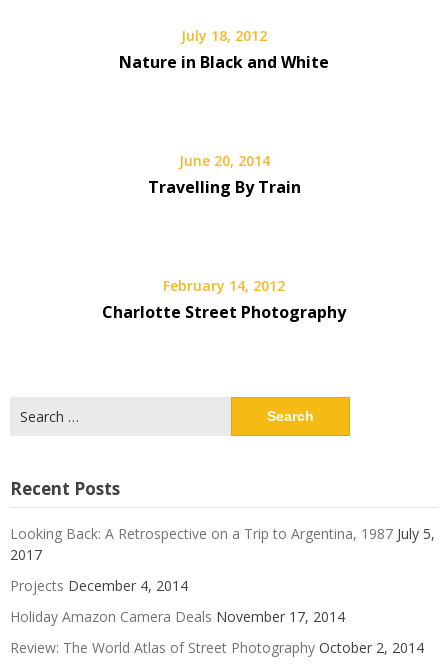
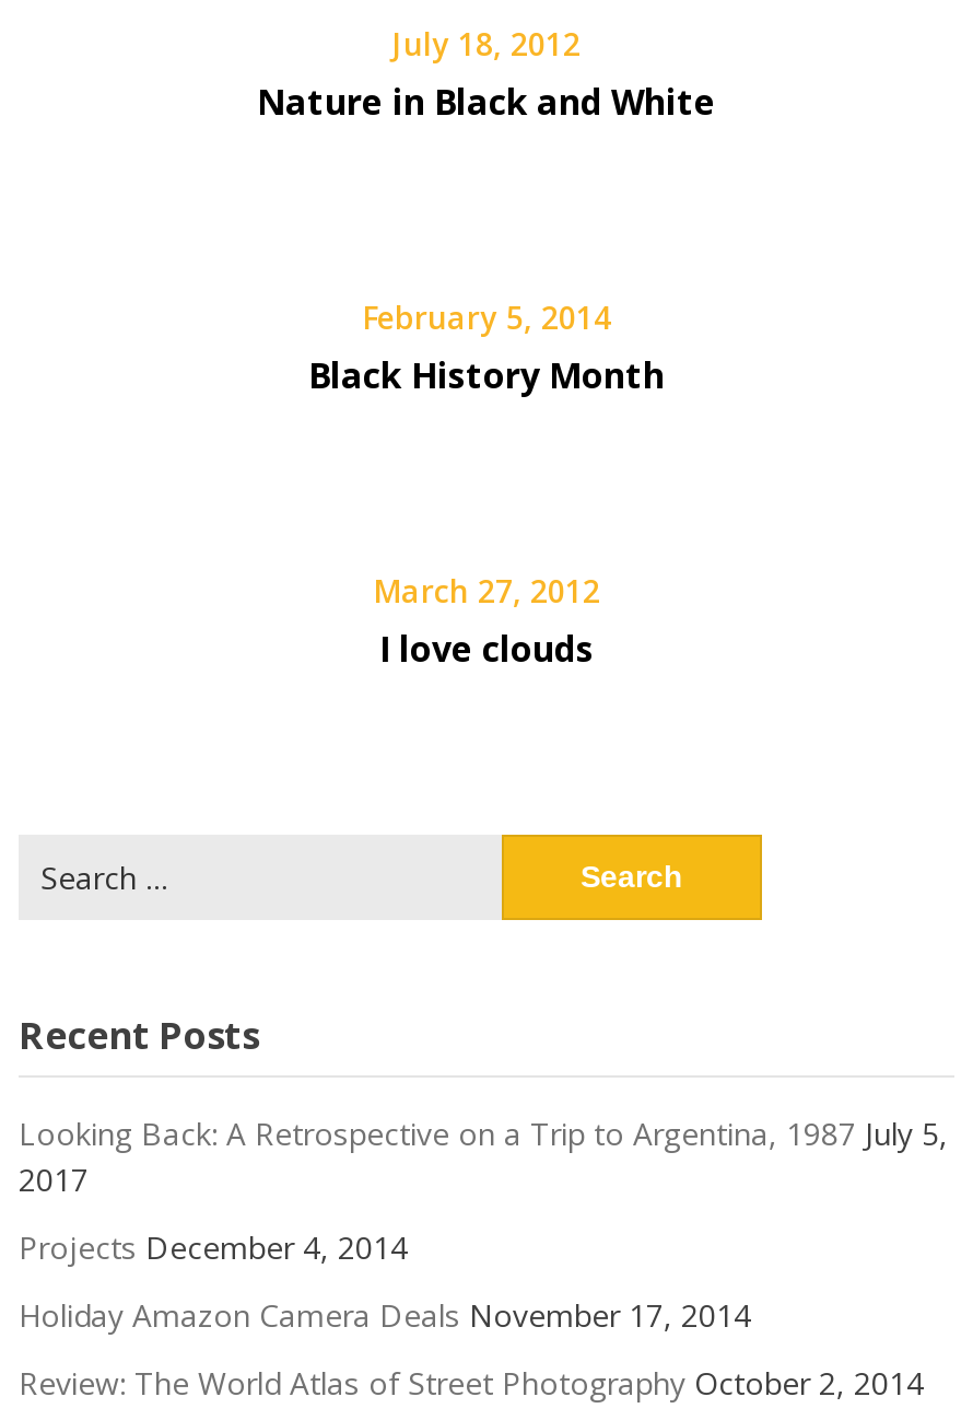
[147,151,300,198] June 20, 2014 | Travelling By Train -> [308,296,665,399] February 5, 2014 | Black History Month
[102,276,346,323] February 14, 2012 | Charlotte Street Photography -> [373,570,600,673] March 27, 2012 | I love clouds

